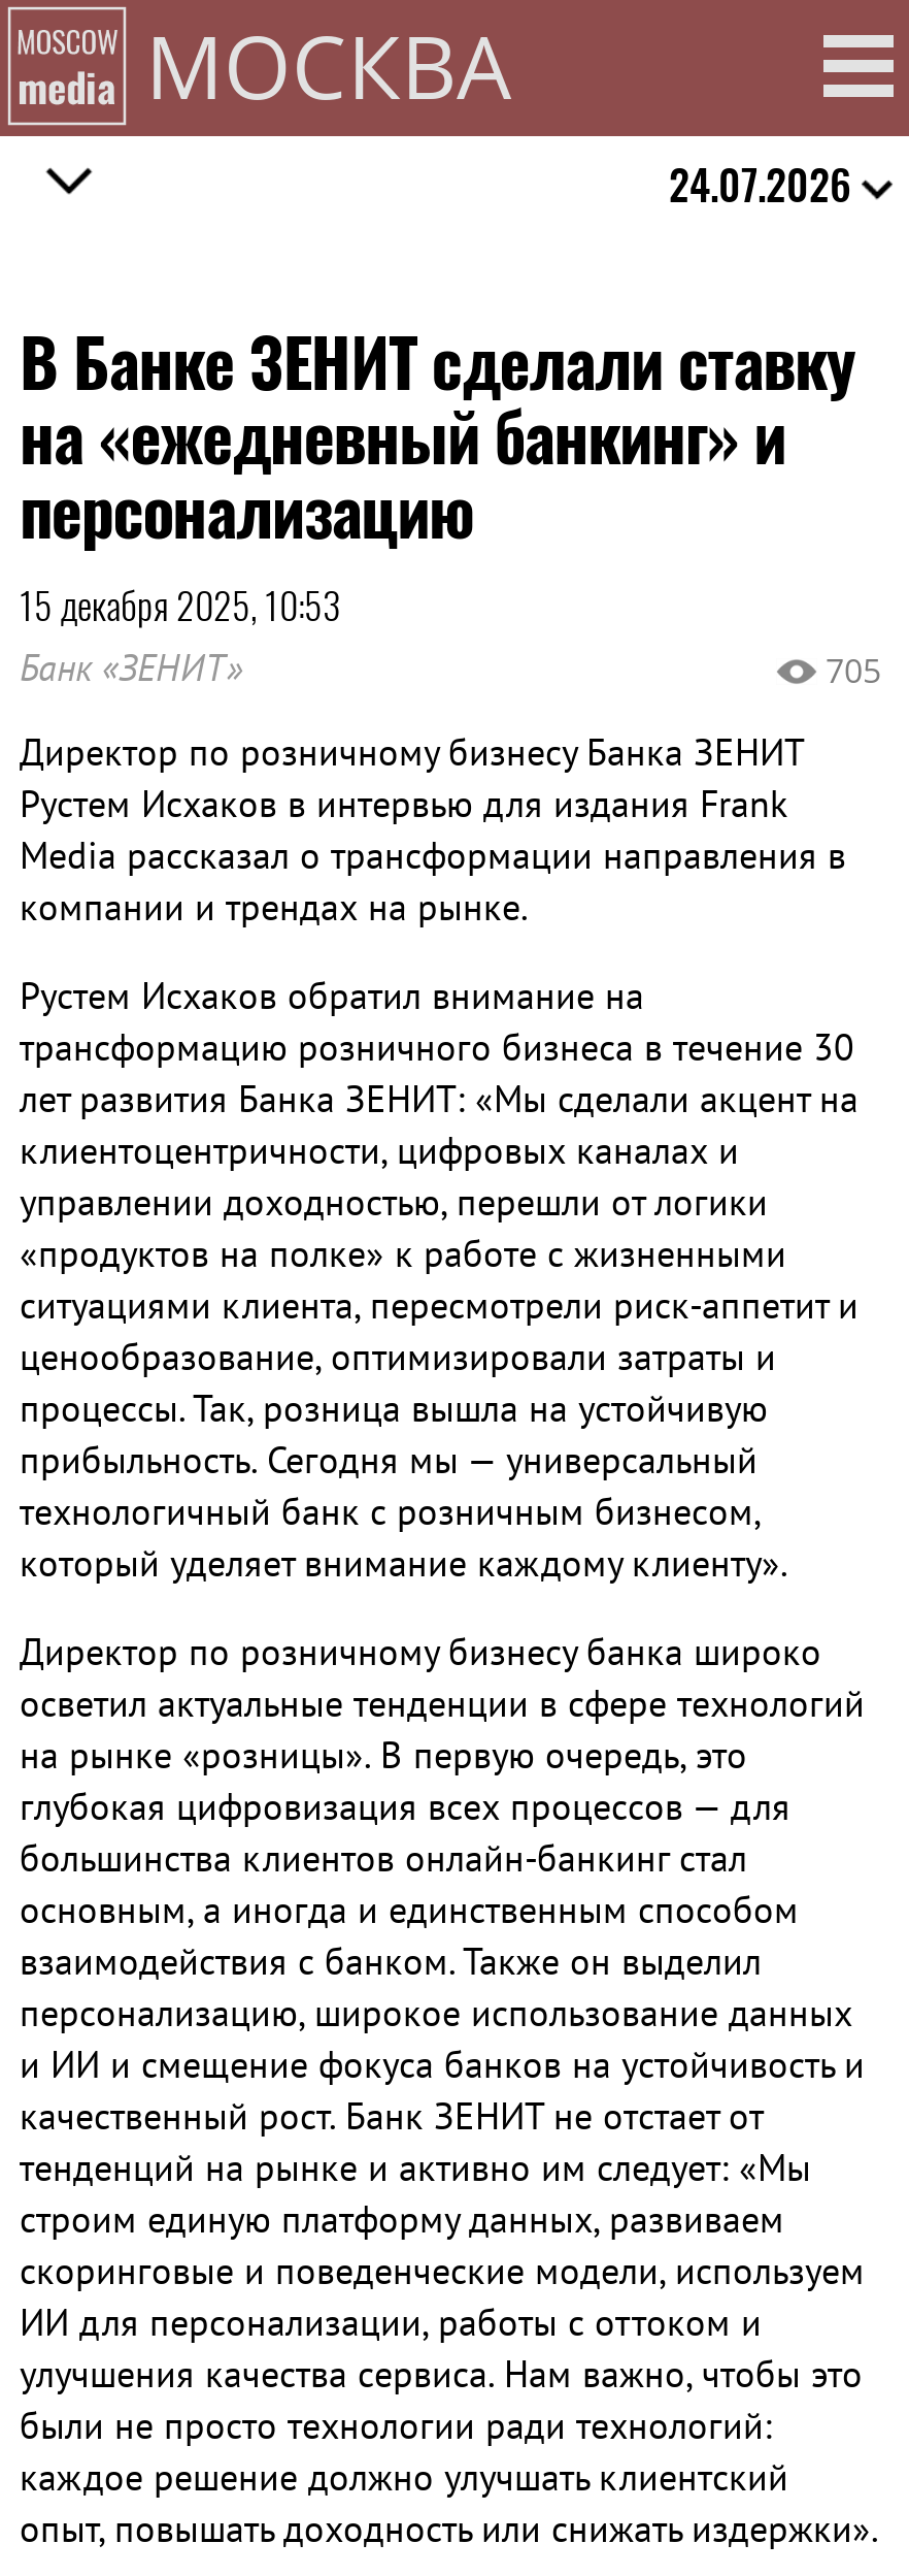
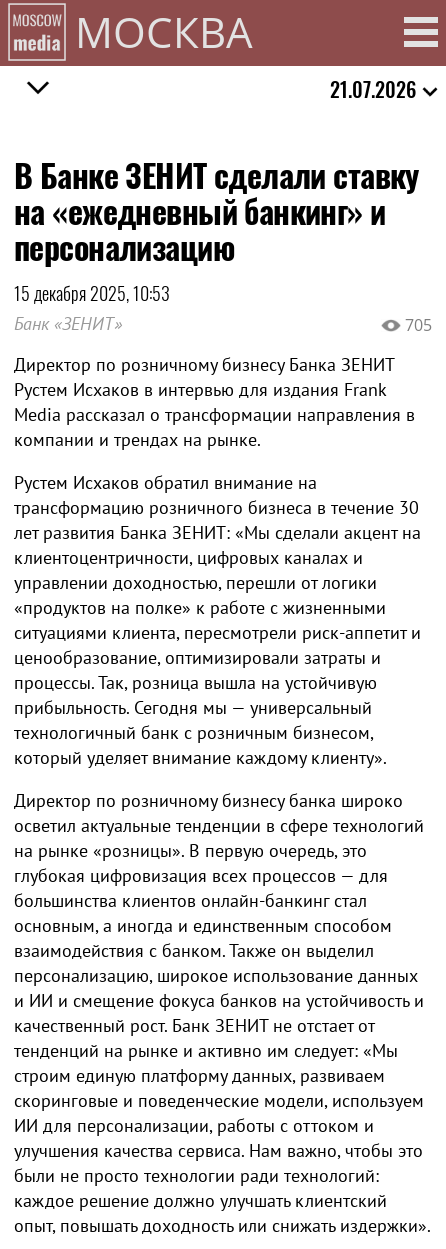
[669,153,850,215] 24.07.2026 -> [329,74,415,104] 21.07.2026

